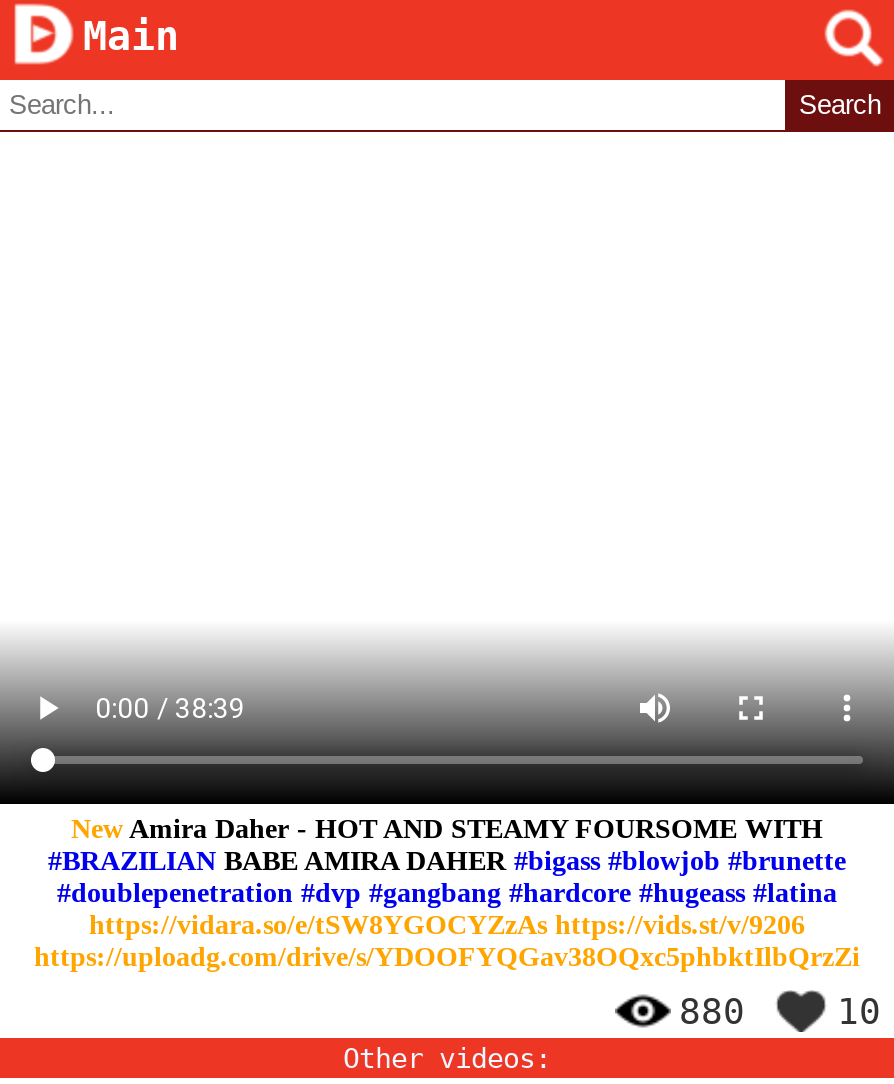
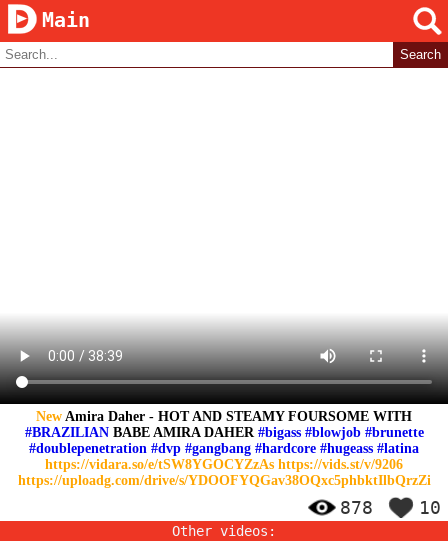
[679,990,745,1032] 880 -> [340,497,373,518] 878

